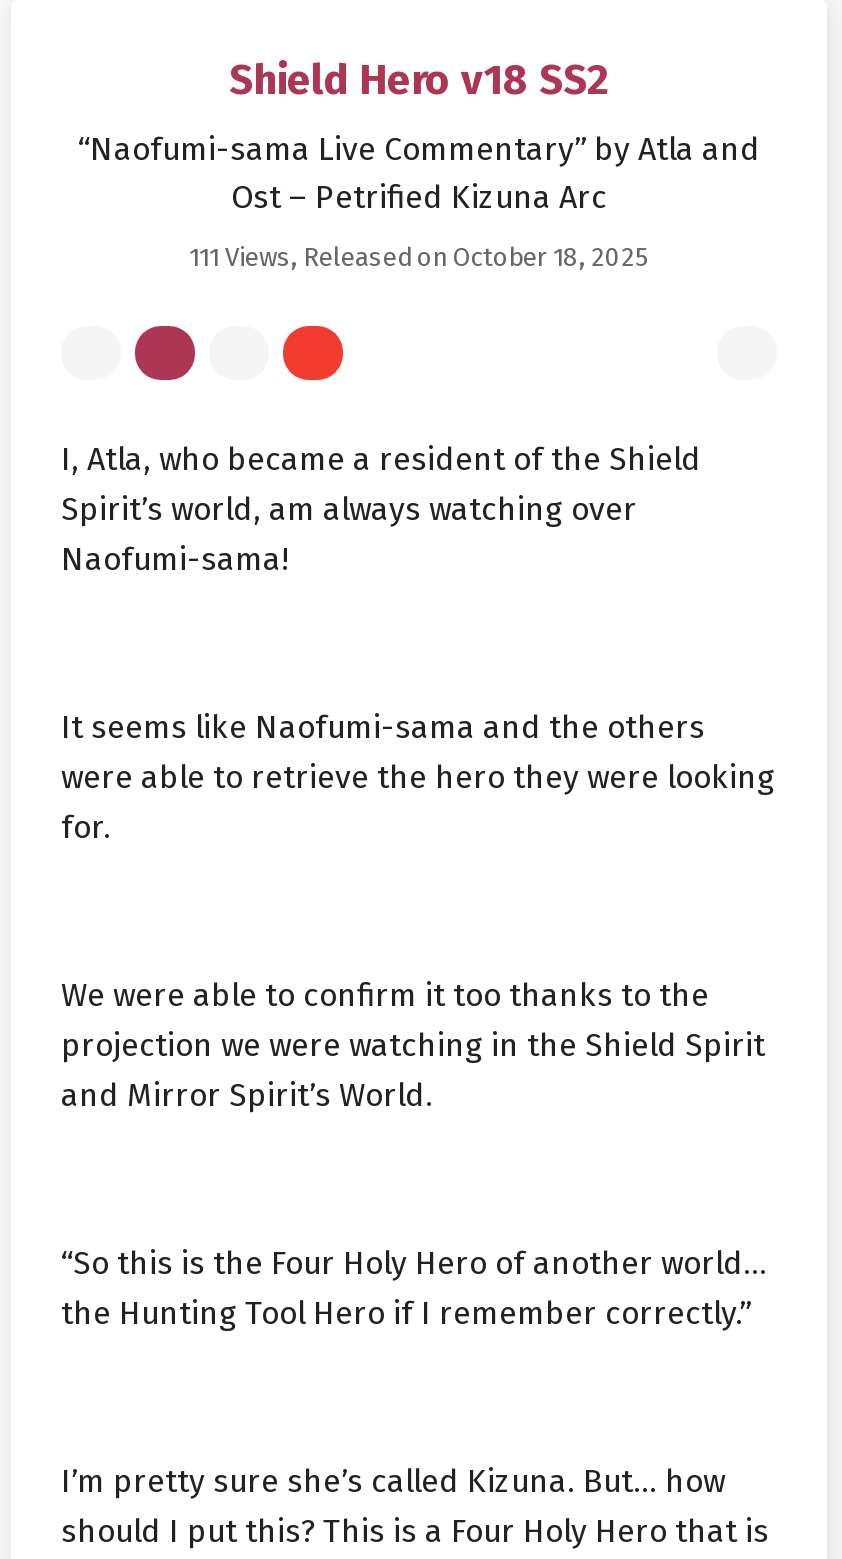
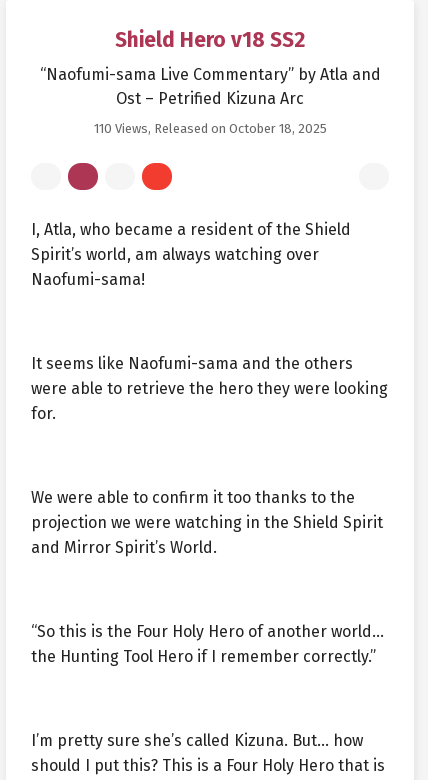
[189,242,649,272] 111 Views, Released on October 18, 2025 -> [93,121,326,136] 110 Views, Released on October 18, 2025

